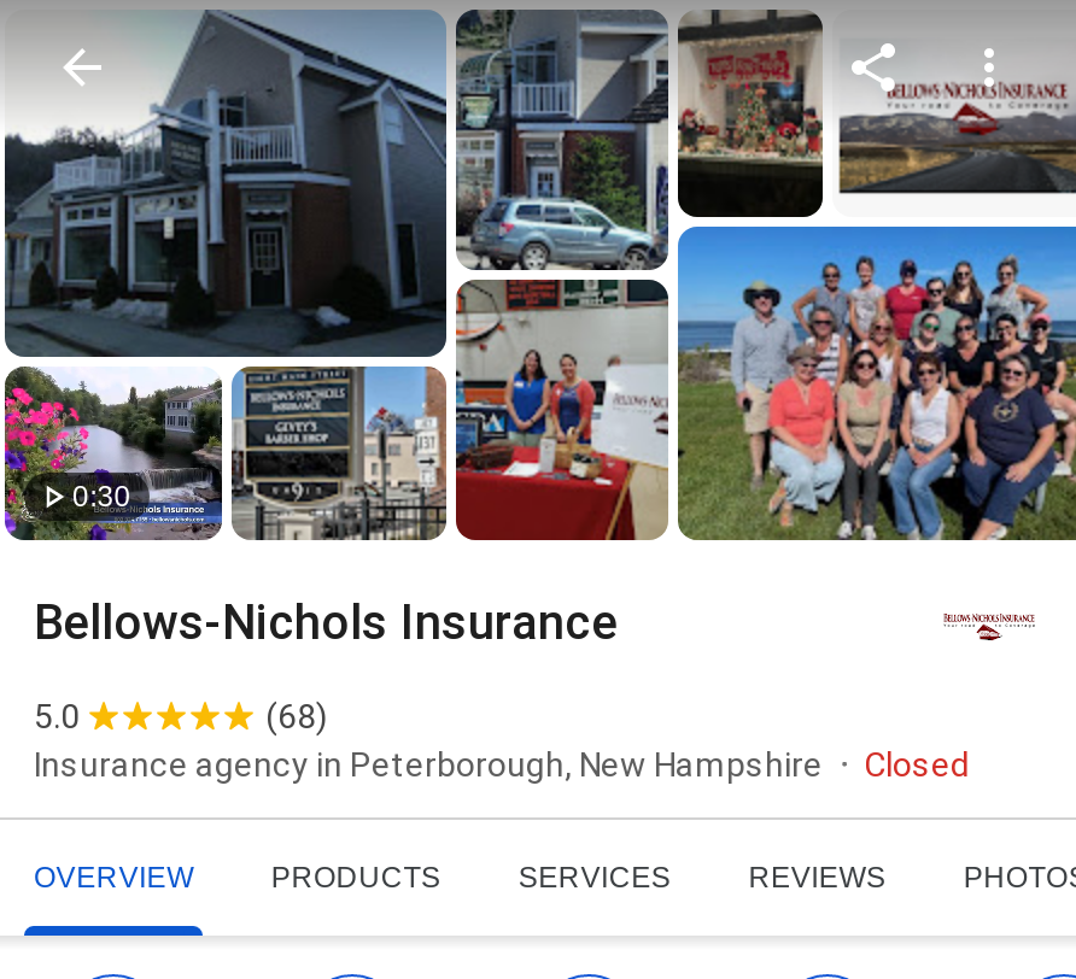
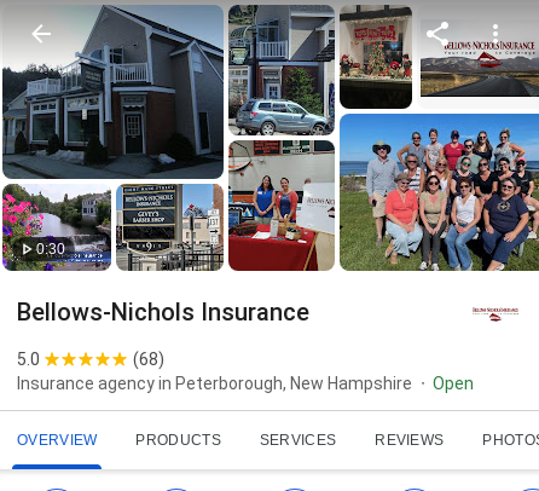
[864,746,970,784] Closed -> [433,374,474,393] Open

